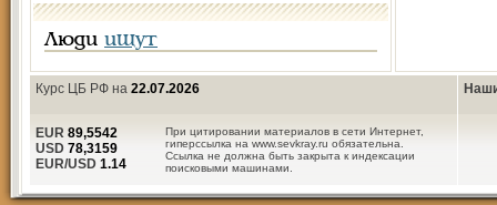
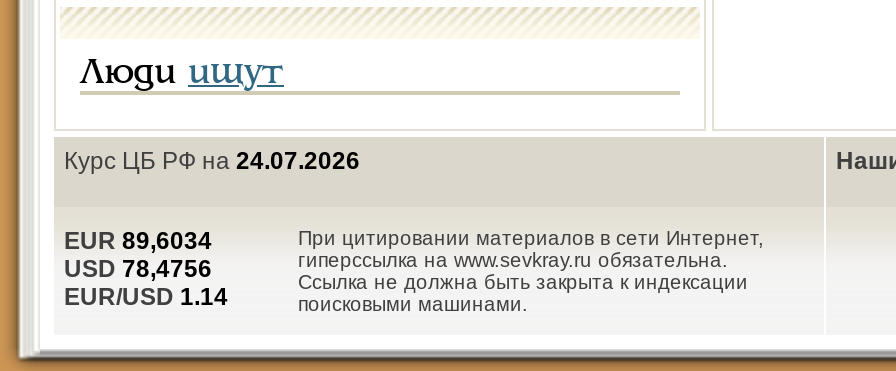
[35,81,200,96] Курс ЦБ РФ на 22.07.2026 -> [64,147,360,175] Курс ЦБ РФ на 24.07.2026
[35,125,118,141] EUR 89,5542 -> [64,227,212,255] EUR 89,6034
[35,141,118,156] USD 78,3159 -> [64,255,212,283] USD 78,4756

